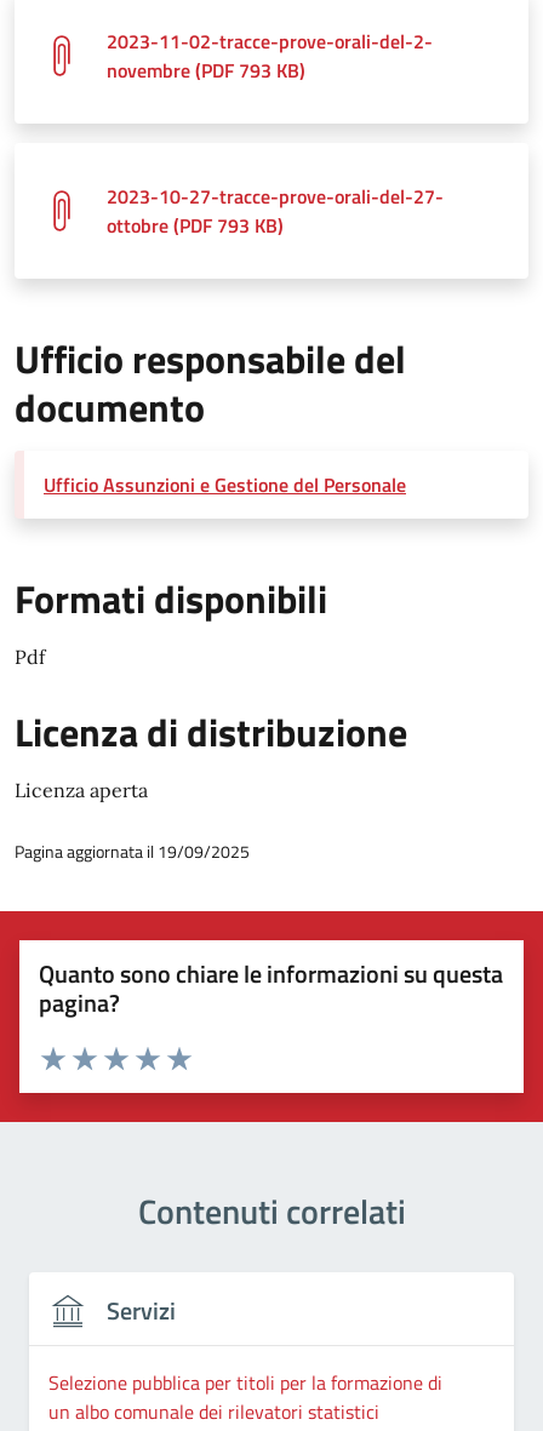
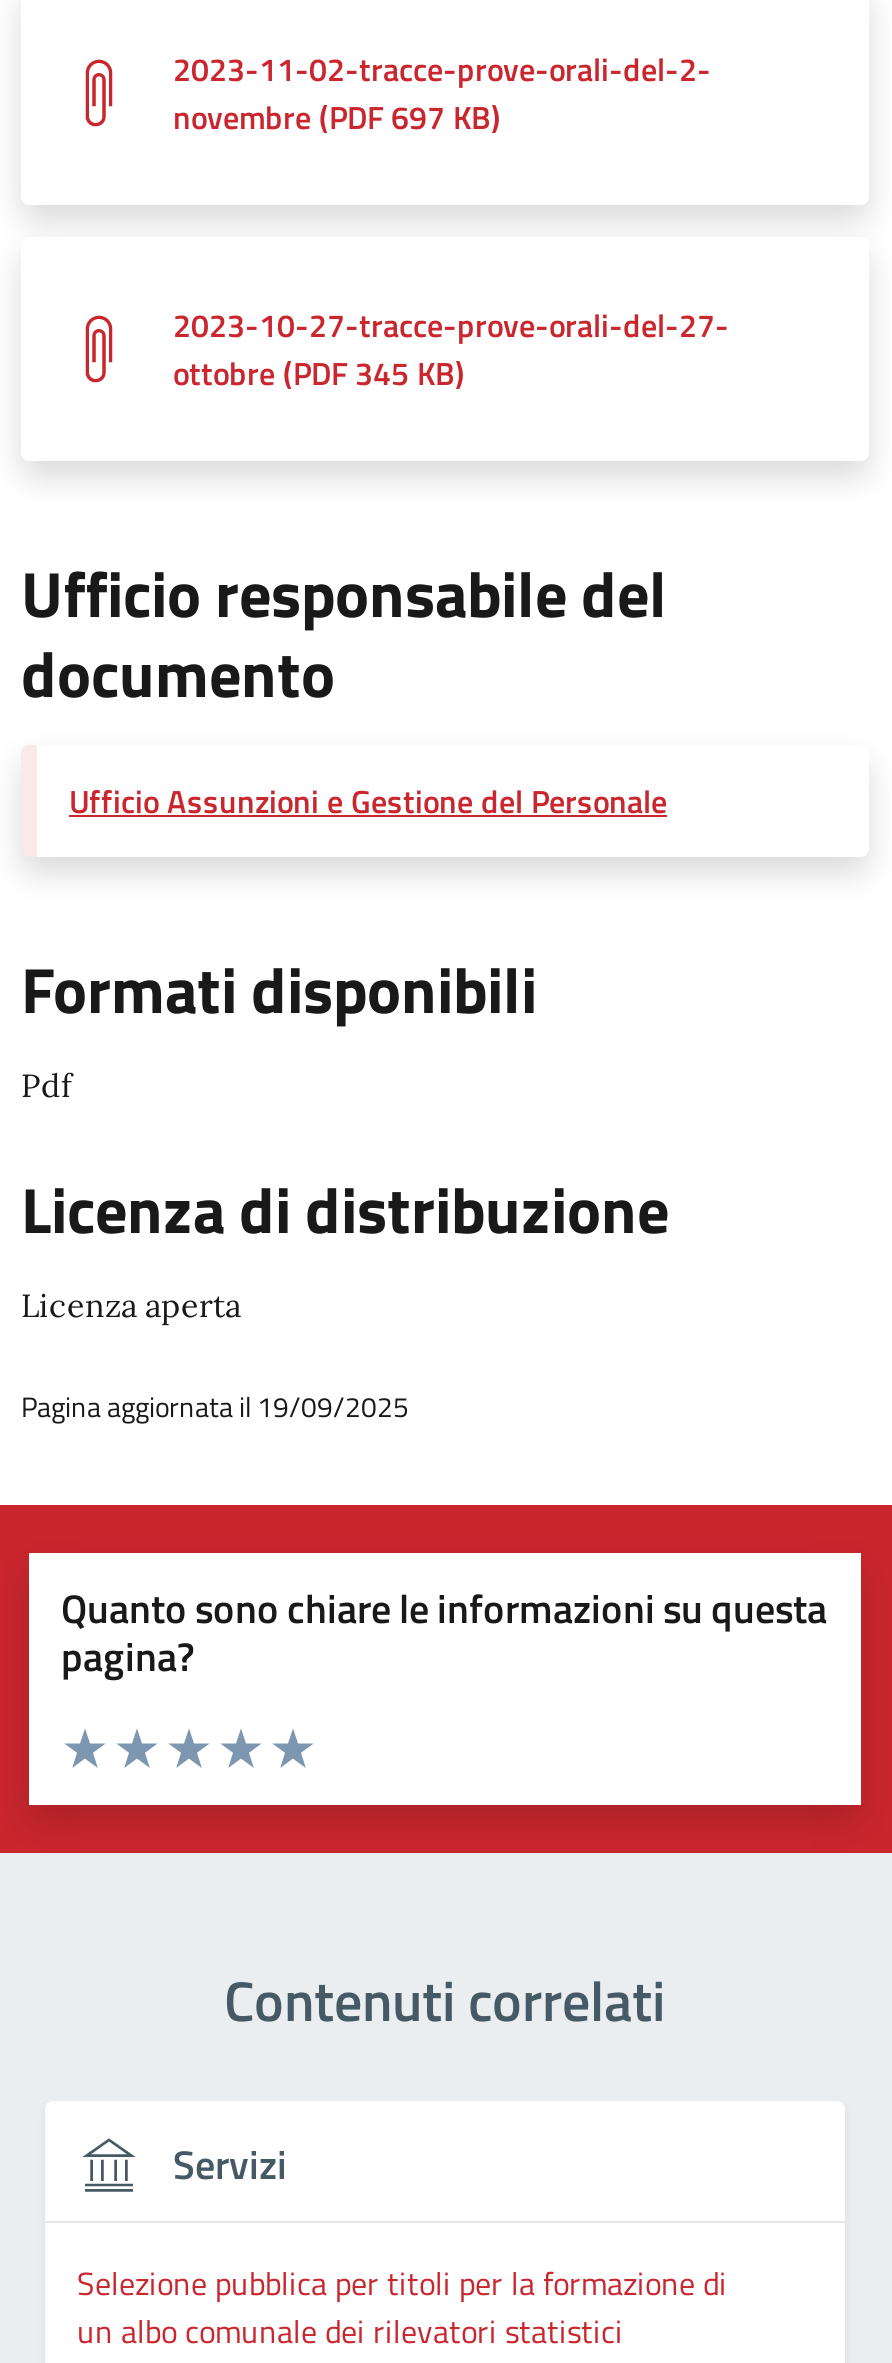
[107,56,305,85] novembre (PDF 793 KB) -> [173,93,501,141] novembre (PDF 697 KB)
[107,211,284,240] ottobre (PDF 793 KB) -> [173,349,465,397] ottobre (PDF 345 KB)

